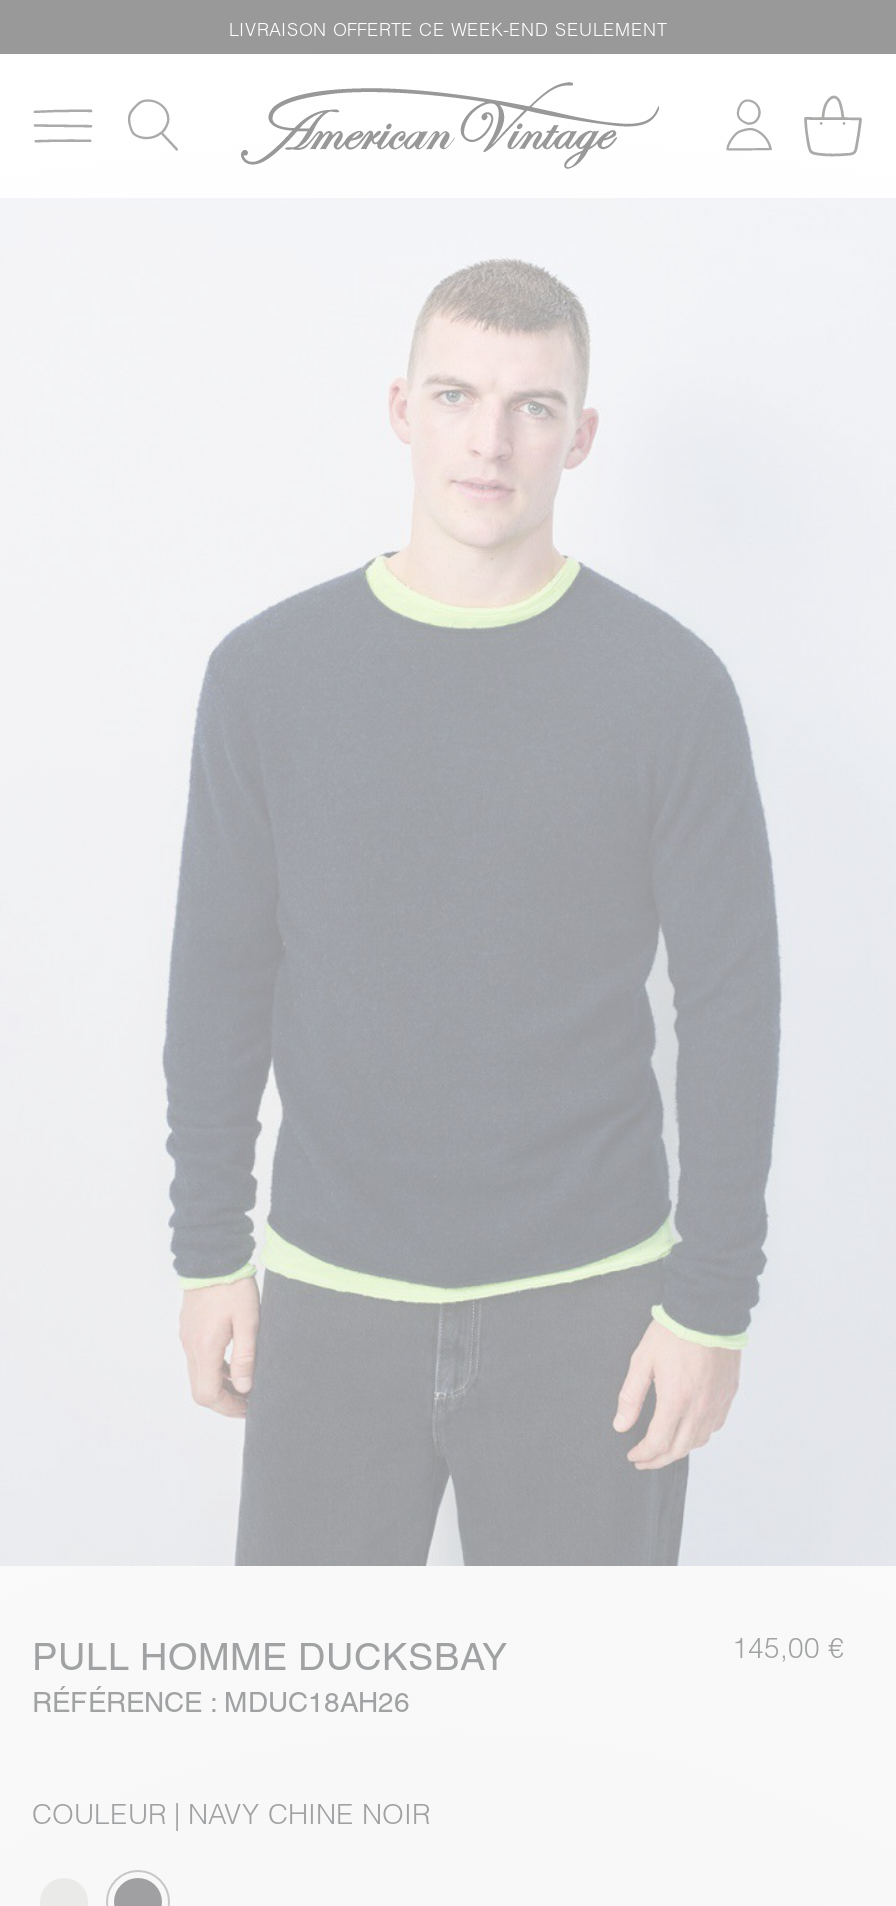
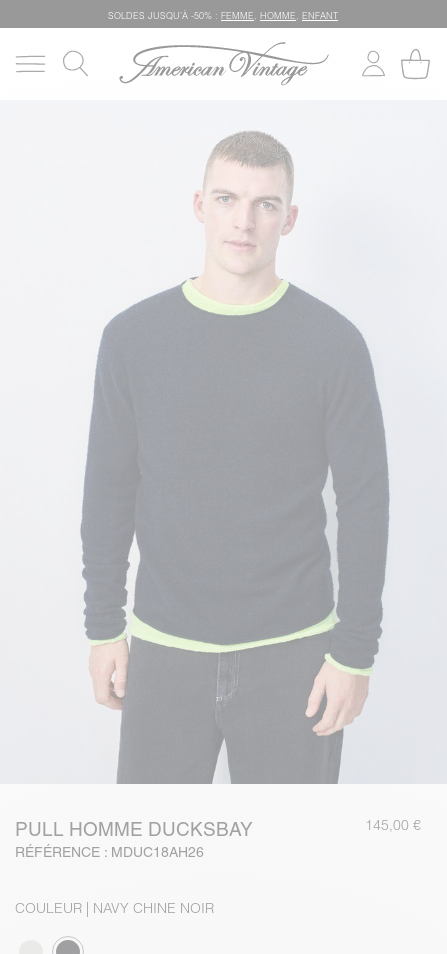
[229,17,667,39] LIVRAISON OFFERTE CE WEEK-END SEULEMENT -> [108,9,338,20] SOLDES JUSQU’À -50% : FEMME, HOMME, ENFANT

